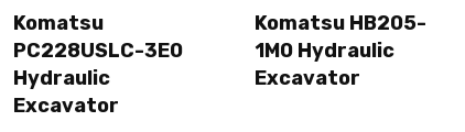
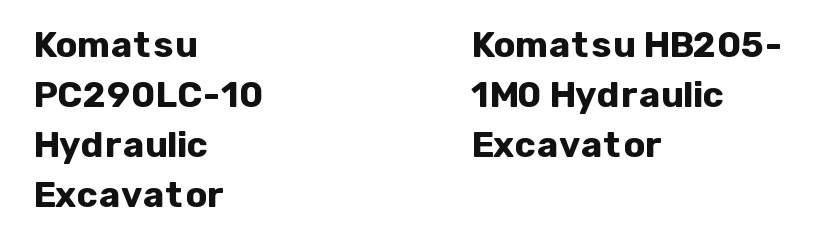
[13,39,183,63] PC228USLC-3E0 -> [33,74,263,118] PC290LC-10

